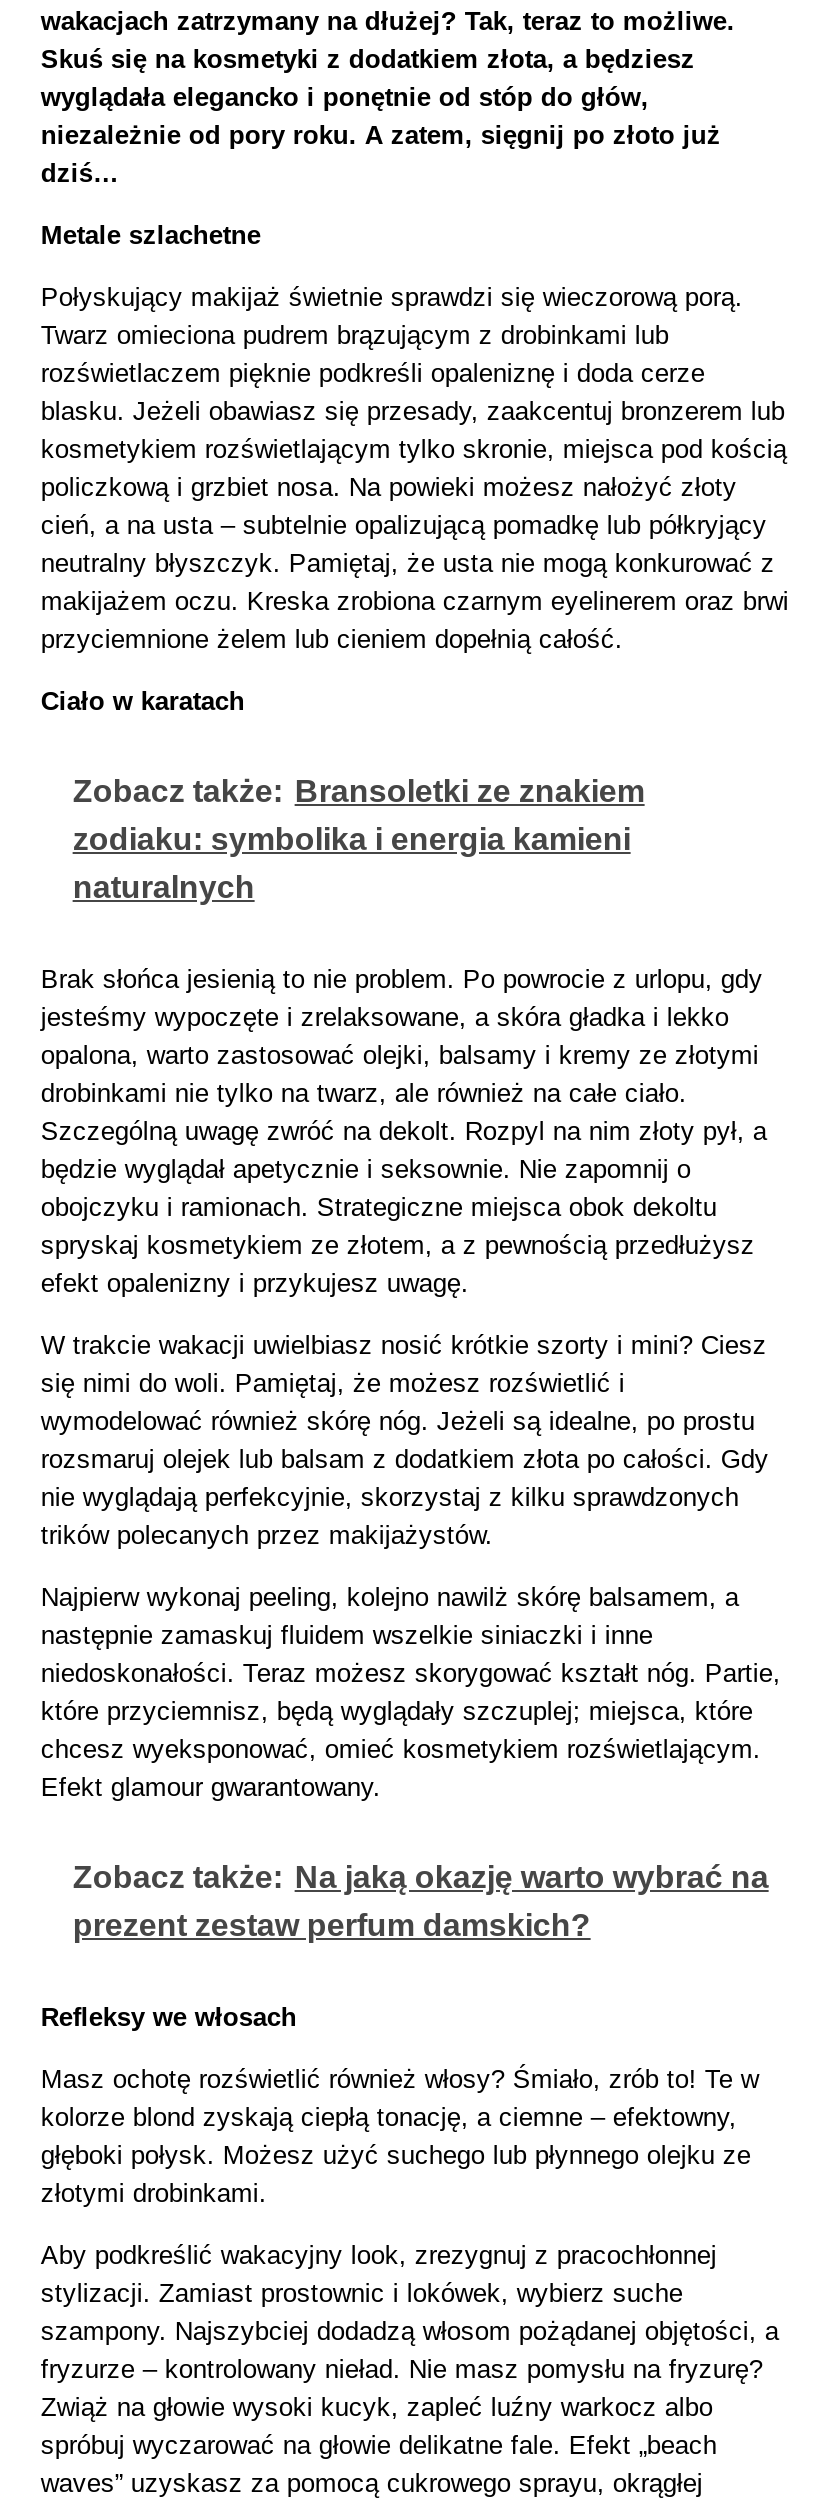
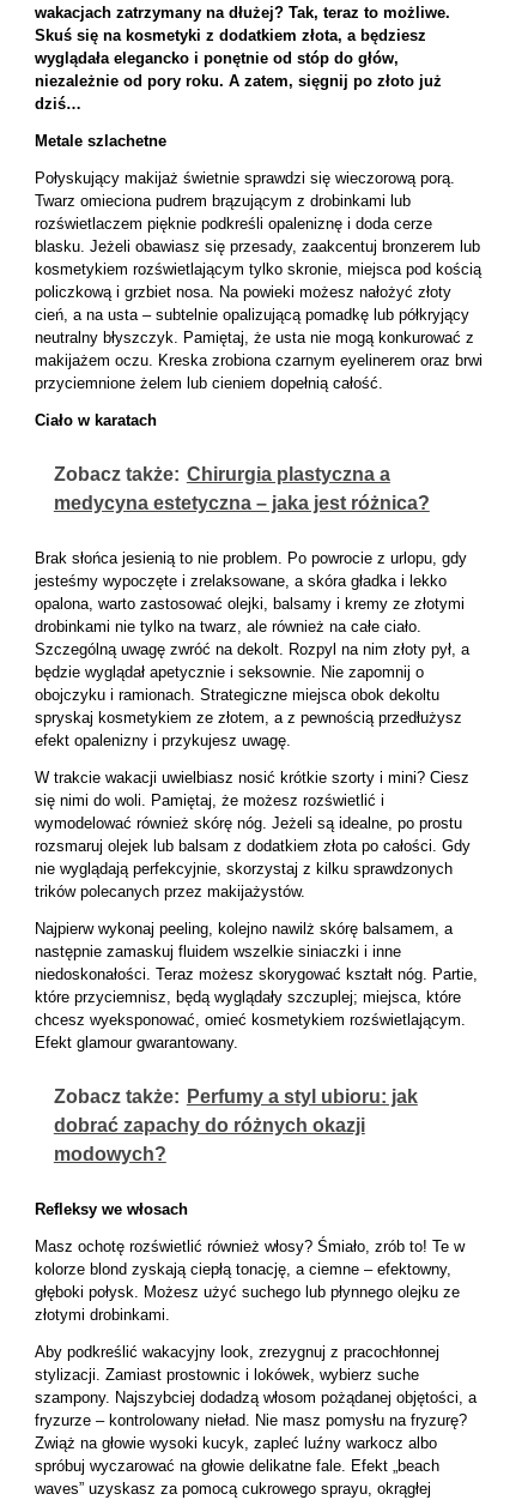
[73,774,645,904] Zobacz także: Bransoletki ze znakiem | zodiaku: symbolika i energia kamieni | naturalnych -> [54,464,430,513] Zobacz także: Chirurgia plastyczna a | medycyna estetyczna – jaka jest różnica?
moved [41,964,781,1802] -> [34,549,477,1051]: Brak słońca jesienią to nie problem. Po powrocie z urlopu, gdy | jesteśmy wypoczęte i zrelaksowane, a skóra gładka i lekko | opalona, warto zastosować olejki, balsamy i kremy ze złotymi | ... | chcesz wyeksponować, omieć kosmetykiem rozświetlającym. | Efekt glamour gwarantowany.
[73,1860,769,1942] Zobacz także: Na jaką okazję warto wybrać na | prezent zestaw perfum damskich? -> [54,1086,418,1164] Zobacz także: Perfumy a styl ubioru: jak | dobrać zapachy do różnych okazji | modowych?

